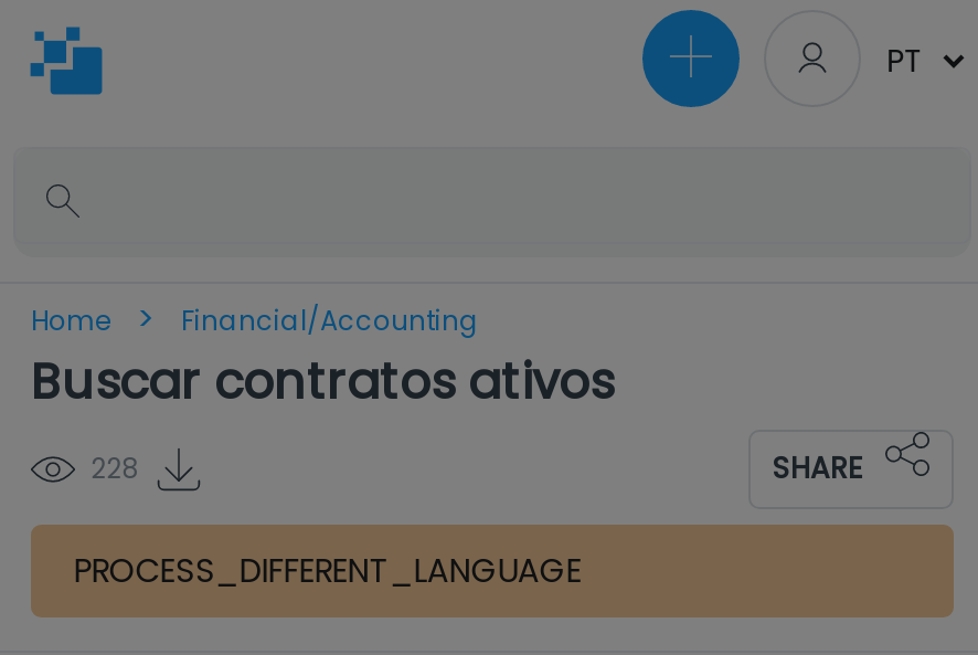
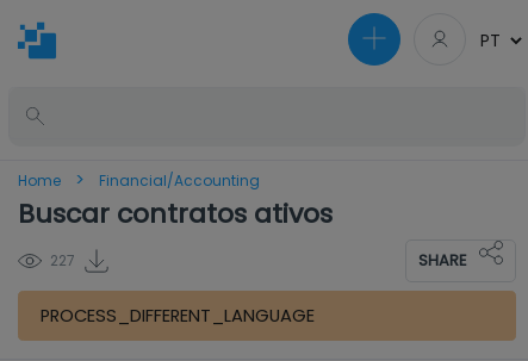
[91,450,140,487] 228 -> [51,250,76,270] 227

